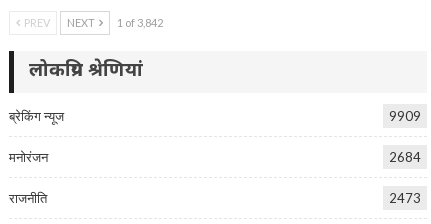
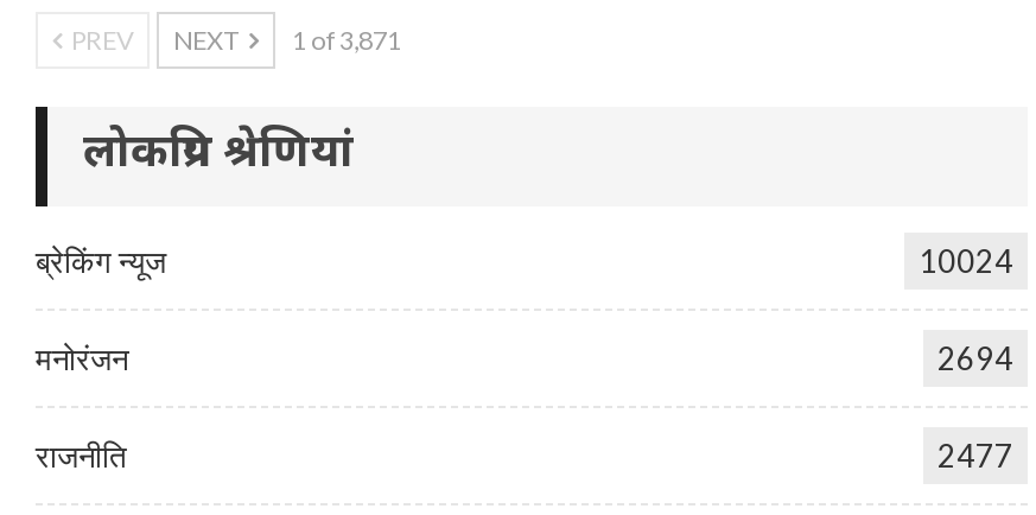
[22,16,163,29] PREV NEXT 1 of 3,842 -> [66,24,401,55] PREV NEXT 1 of 3,871
[389,108,421,124] 9909 -> [919,242,1013,280] 10024
[389,149,421,165] 2684 -> [938,339,1013,377] 2694
[389,190,421,206] 2473 -> [938,436,1013,474] 2477

